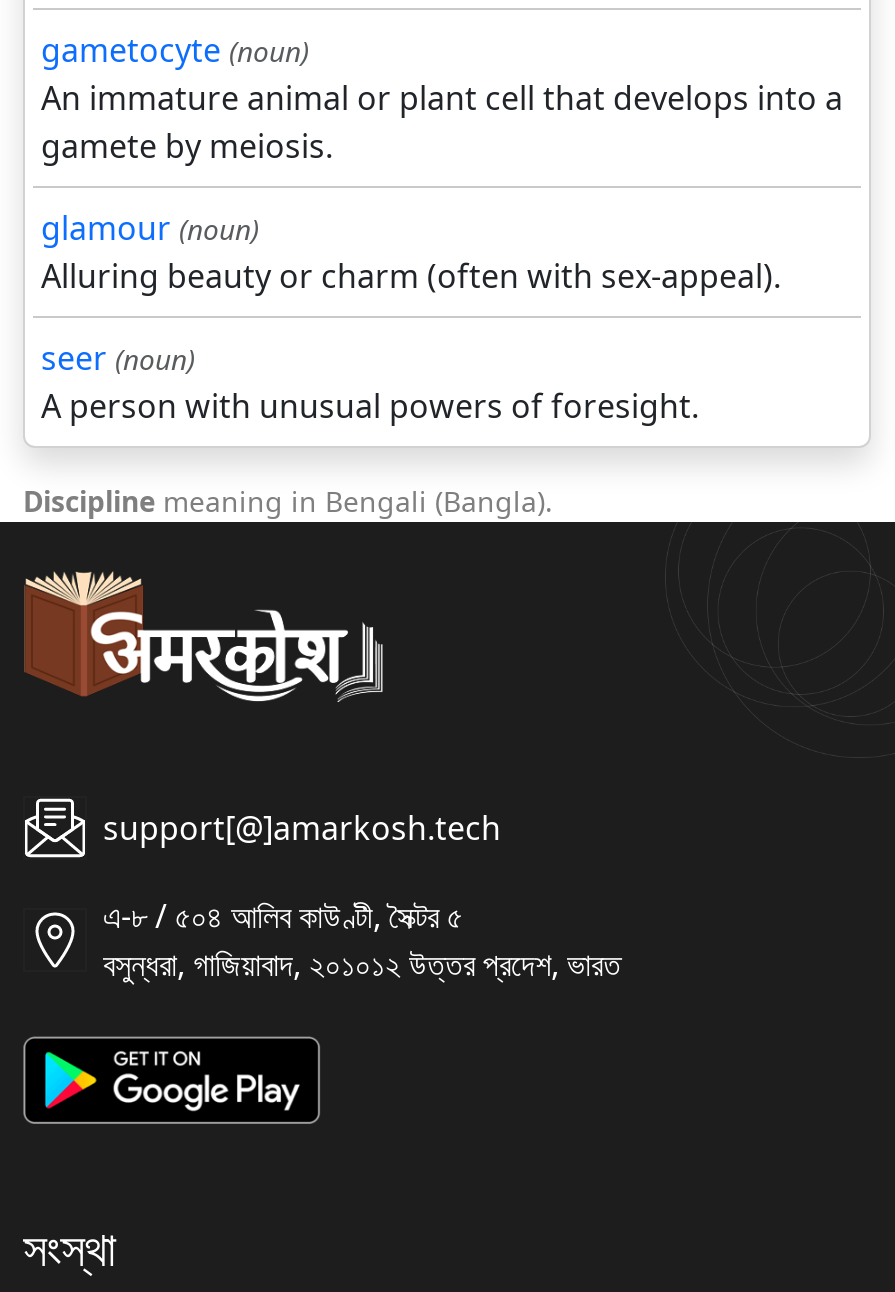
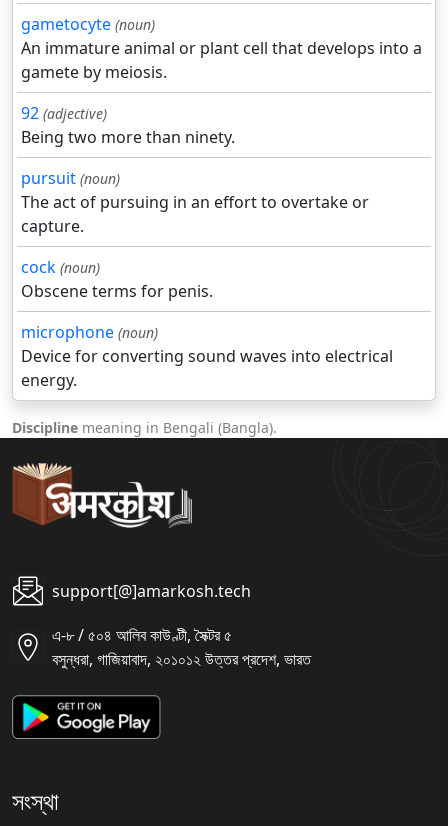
[41,207,781,429] glamour (noun) | Alluring beauty or charm (often with sex-appeal). | seer (noun) | A person with unusual powers of foresight. -> [21,102,393,391] 92 (adjective) | Being two more than ninety. | pursuit (noun) | The act of pursuing in an effort to overtake or | capture. | cock (noun) | Obscene terms for penis. | microphone (noun) | Device for converting sound waves into electrical | energy.

